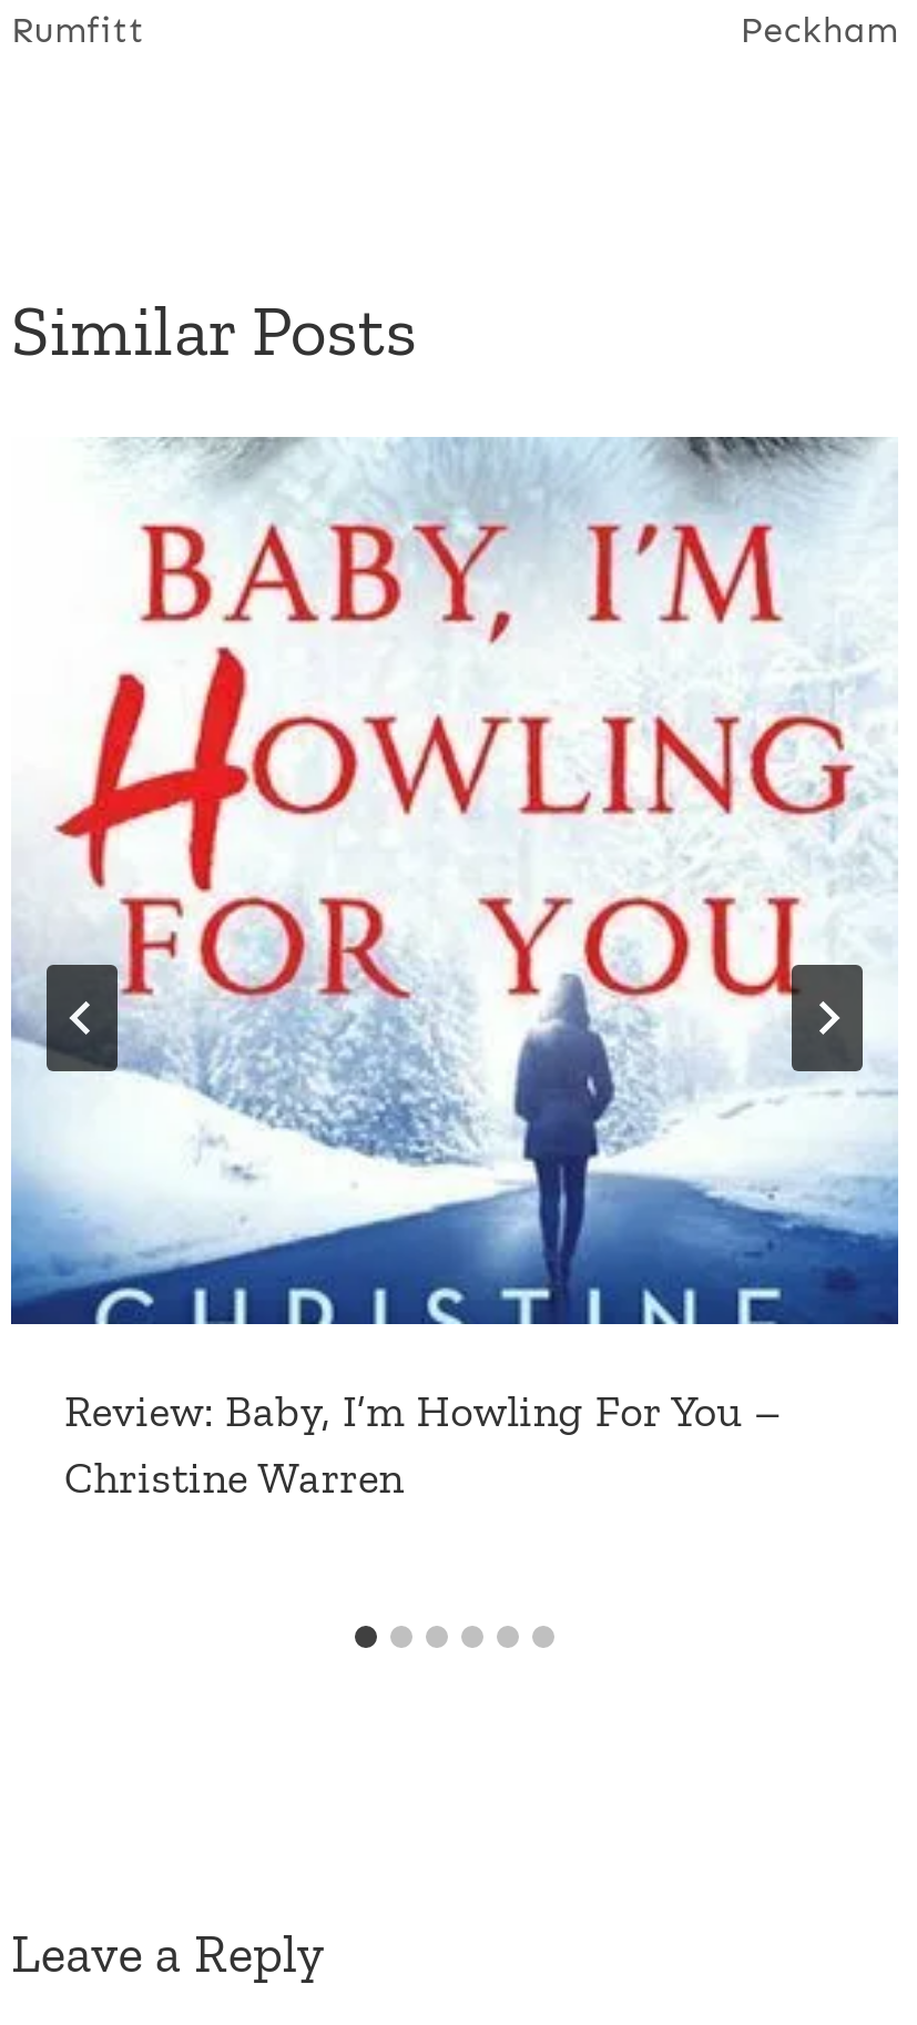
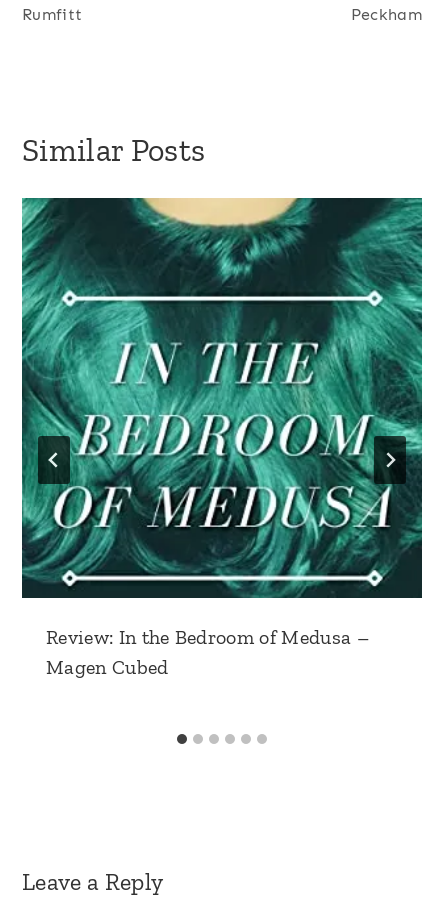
[9,435,900,1505] [image] | Review: Baby, I’m Howling For You – | Christine Warren -> [21,197,423,679] [image] | Review: In the Bedroom of Medusa – | Magen Cubed

